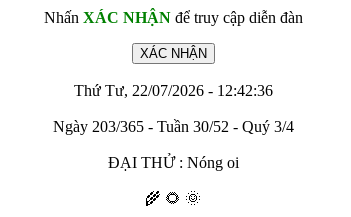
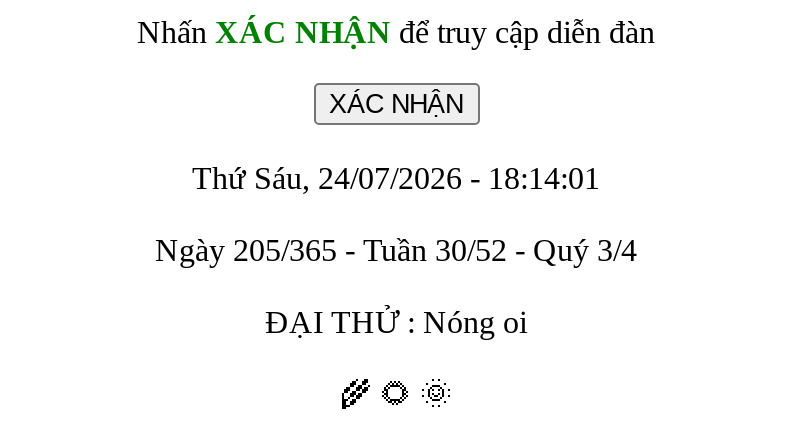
[73,82,272,99] Thứ Tư, 22/07/2026 - 12:42:36 -> [192,161,600,195] Thứ Sáu, 24/07/2026 - 18:14:01
[52,118,293,135] Ngày 203/365 - Tuần 30/52 - Quý 3/4 -> [155,233,637,267] Ngày 205/365 - Tuần 30/52 - Quý 3/4

